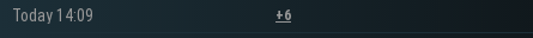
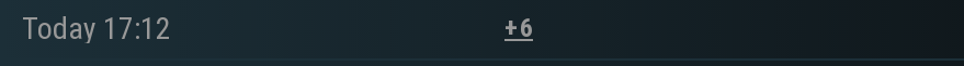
[12,6,93,25] Today 14:09 -> [22,11,171,46] Today 17:12

